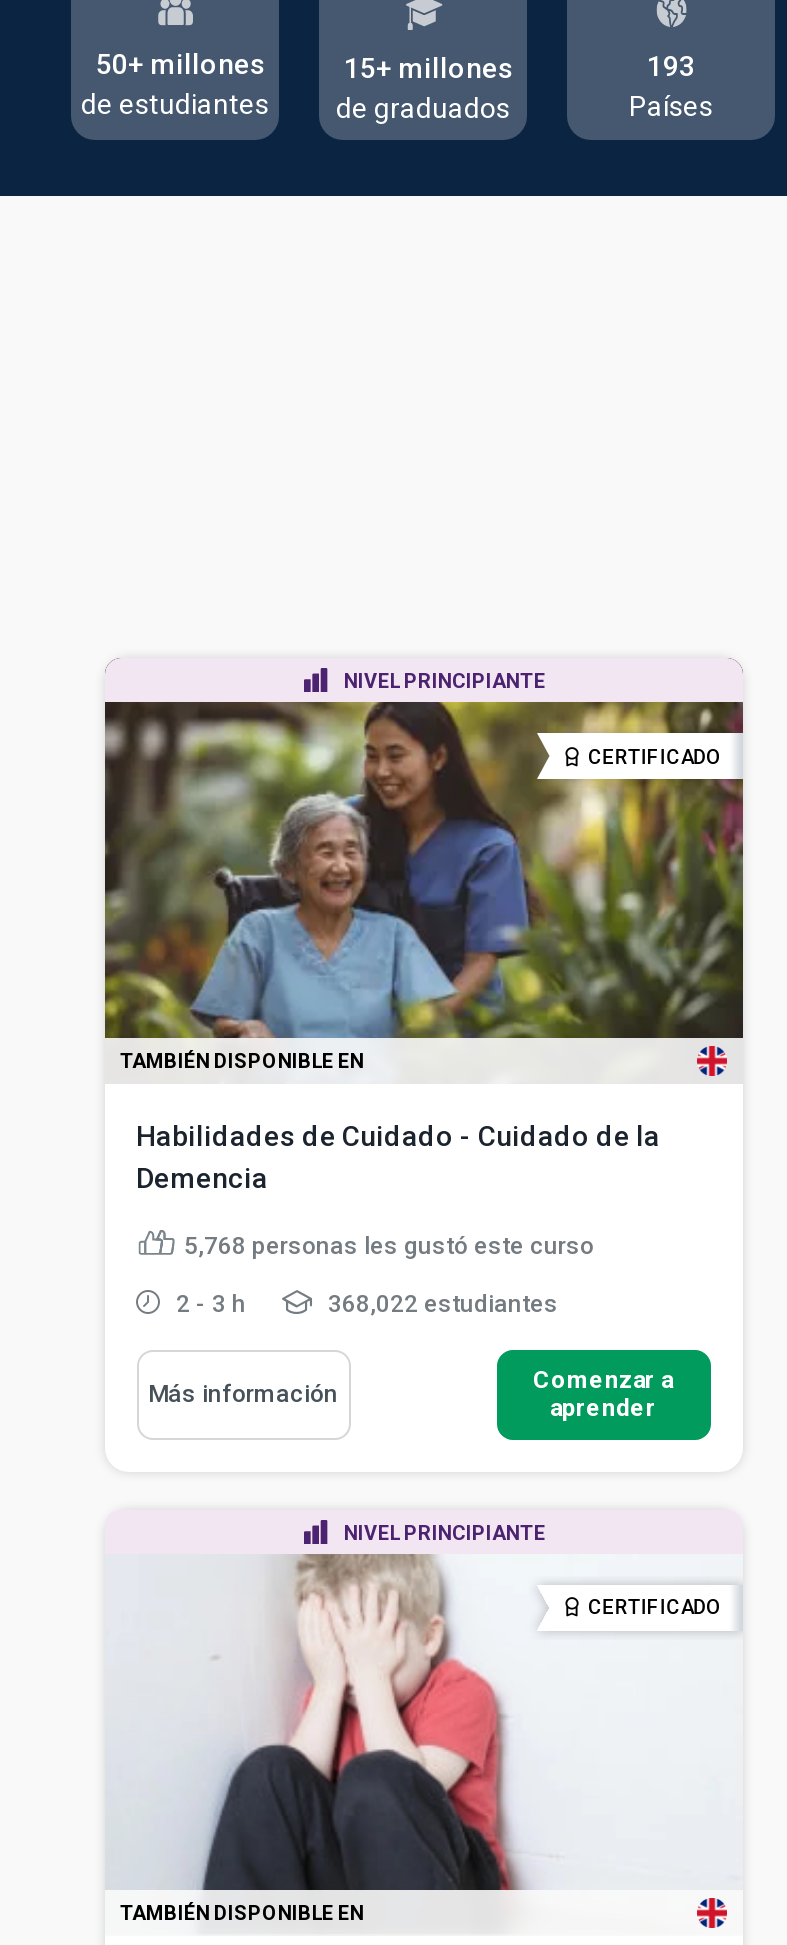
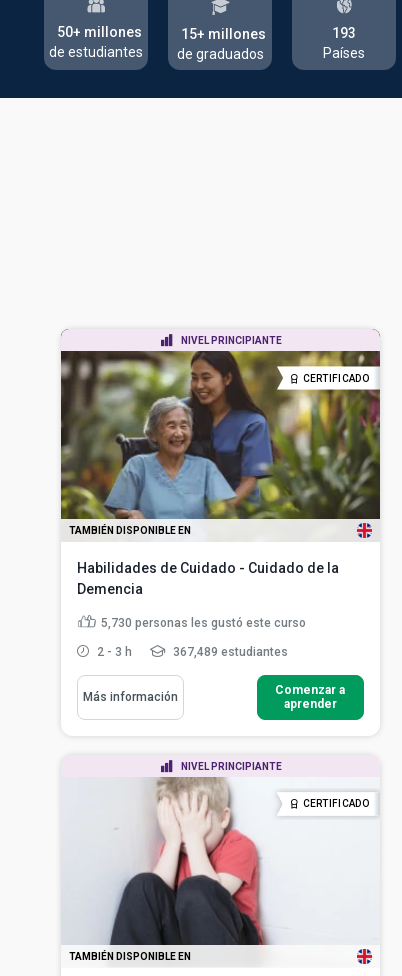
[184,1232,594,1260] 5,768 personas les gustó este curso -> [100,616,305,630] 5,730 personas les gustó este curso
[322,1289,558,1317] 368,022 estudiantes -> [169,644,287,658] 367,489 estudiantes

